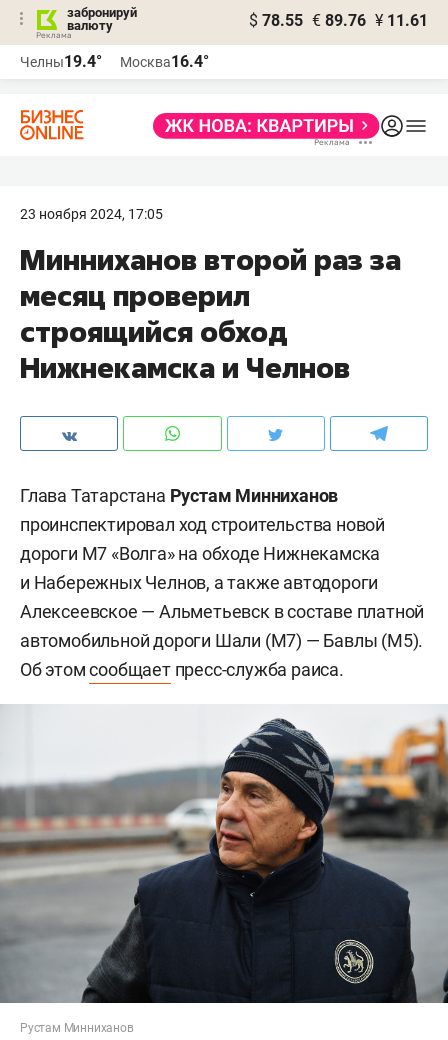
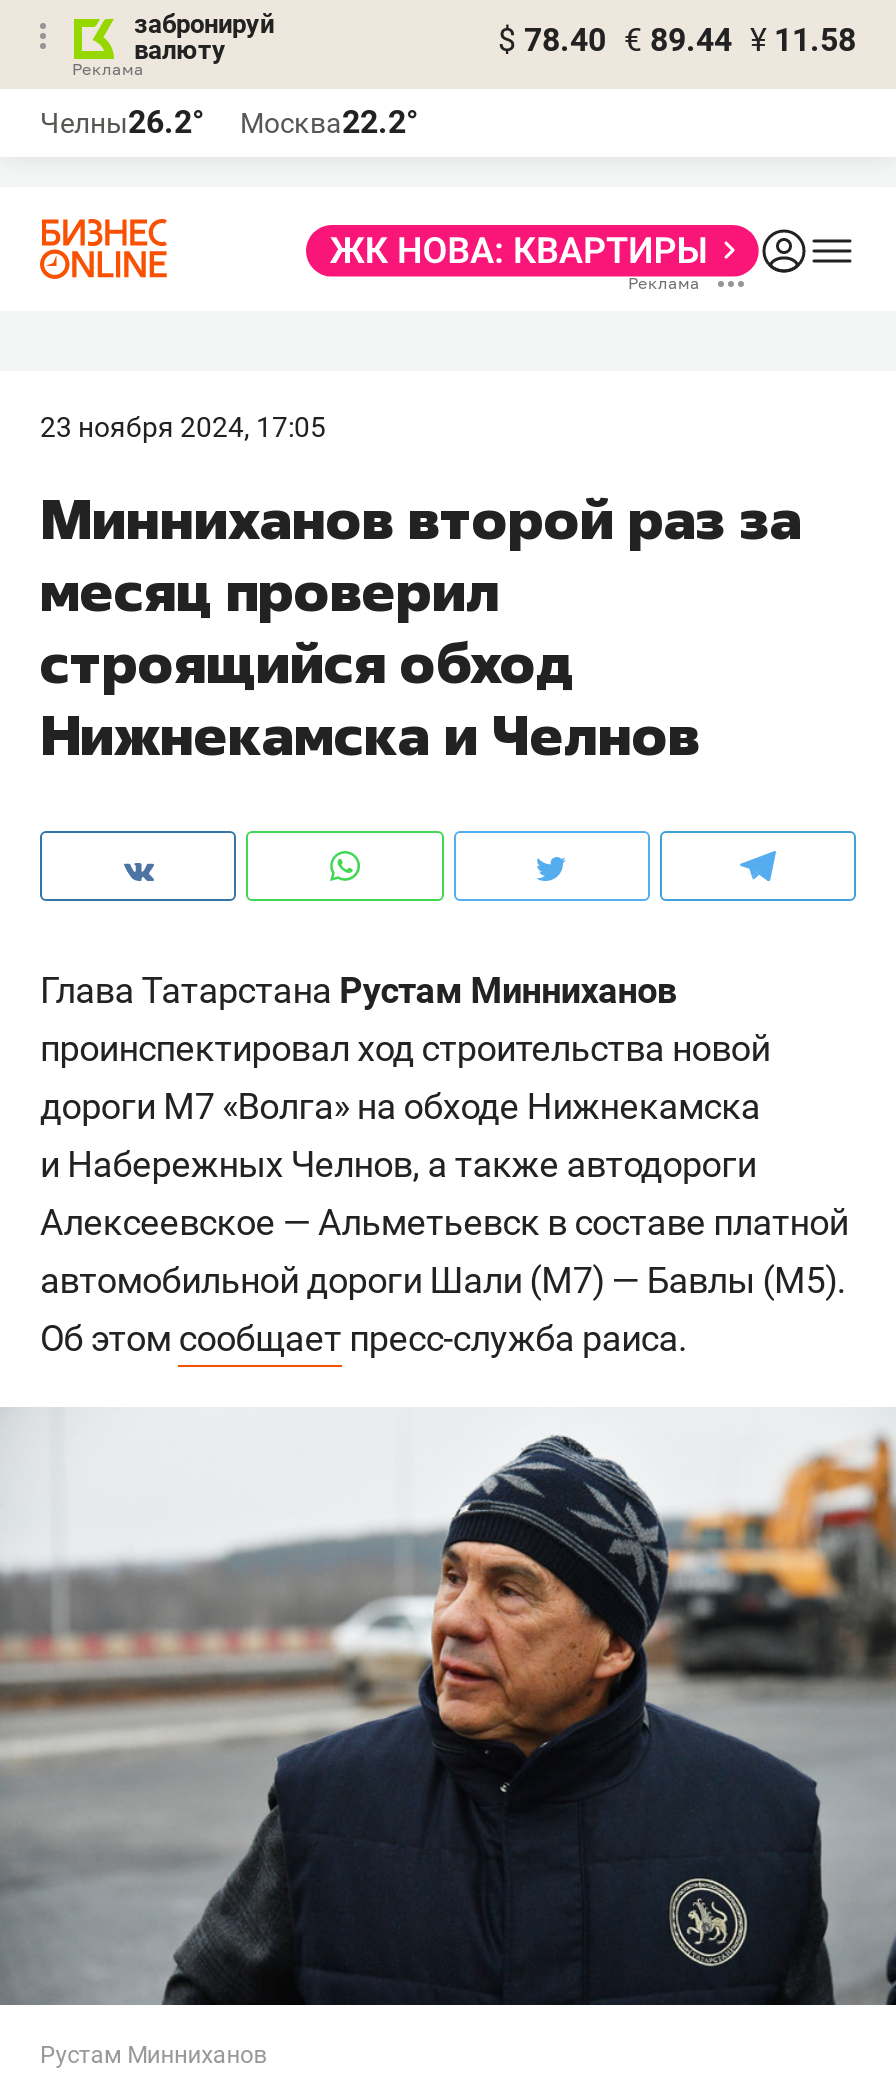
[249,11,428,30] $ 78.55 € 89.76 ¥ 11.61 -> [498,21,856,59] $ 78.40 € 89.44 ¥ 11.58
[20,52,102,71] Челны19.4° -> [40,103,204,141] Челны26.2°
[120,52,209,71] Москва16.4° -> [240,103,418,141] Москва22.2°

